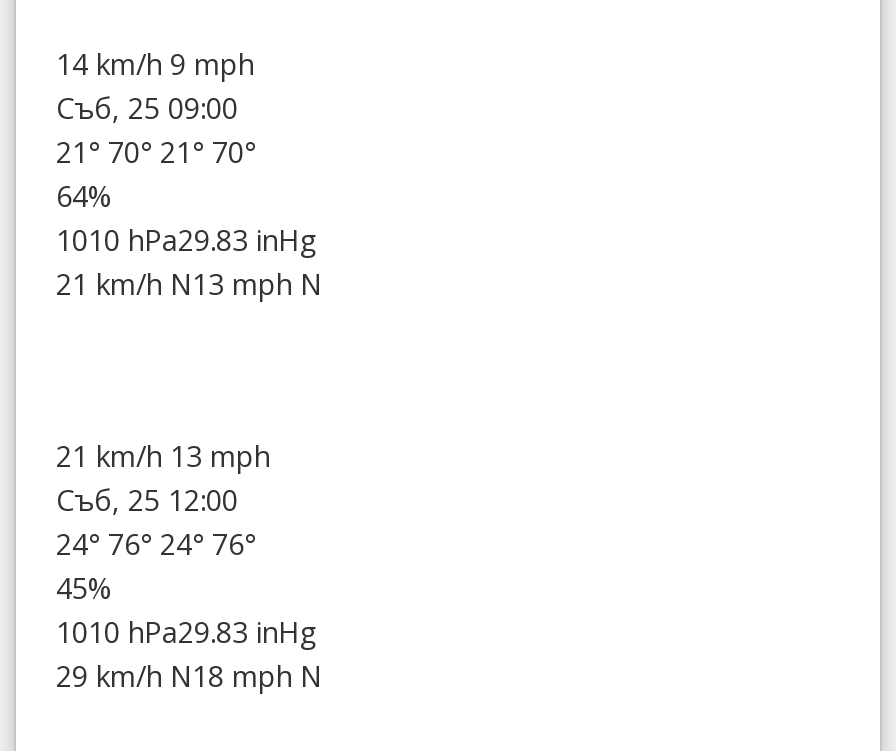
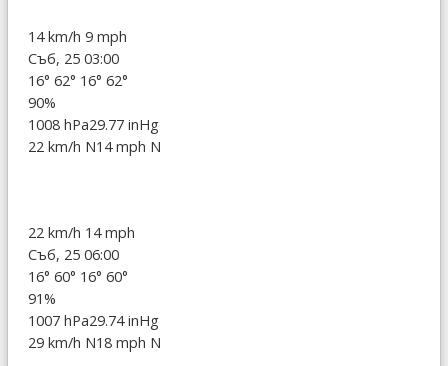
[56,90,238,128] Съб, 25 09:00 -> [28,49,119,68] Съб, 25 03:00
[56,134,256,172] 21° 70° 21° 70° -> [28,71,128,90] 16° 62° 16° 62°
[56,178,112,216] 64% -> [28,93,56,112] 90%
[56,222,318,260] 1010 hPa29.83 inHg -> [28,115,159,134] 1008 hPa29.77 inHg
[56,266,322,304] 21 km/h N13 mph N -> [28,137,161,156] 22 km/h N14 mph N
[56,438,270,476] 21 km/h 13 mph -> [28,223,135,242] 22 km/h 14 mph
[56,482,238,520] Съб, 25 12:00 -> [28,245,119,264] Съб, 25 06:00
[56,526,256,564] 24° 76° 24° 76° -> [28,267,128,286] 16° 60° 16° 60°
[56,570,112,608] 45% -> [28,289,56,308] 91%
[56,614,318,652] 1010 hPa29.83 inHg -> [28,311,159,330] 1007 hPa29.74 inHg

